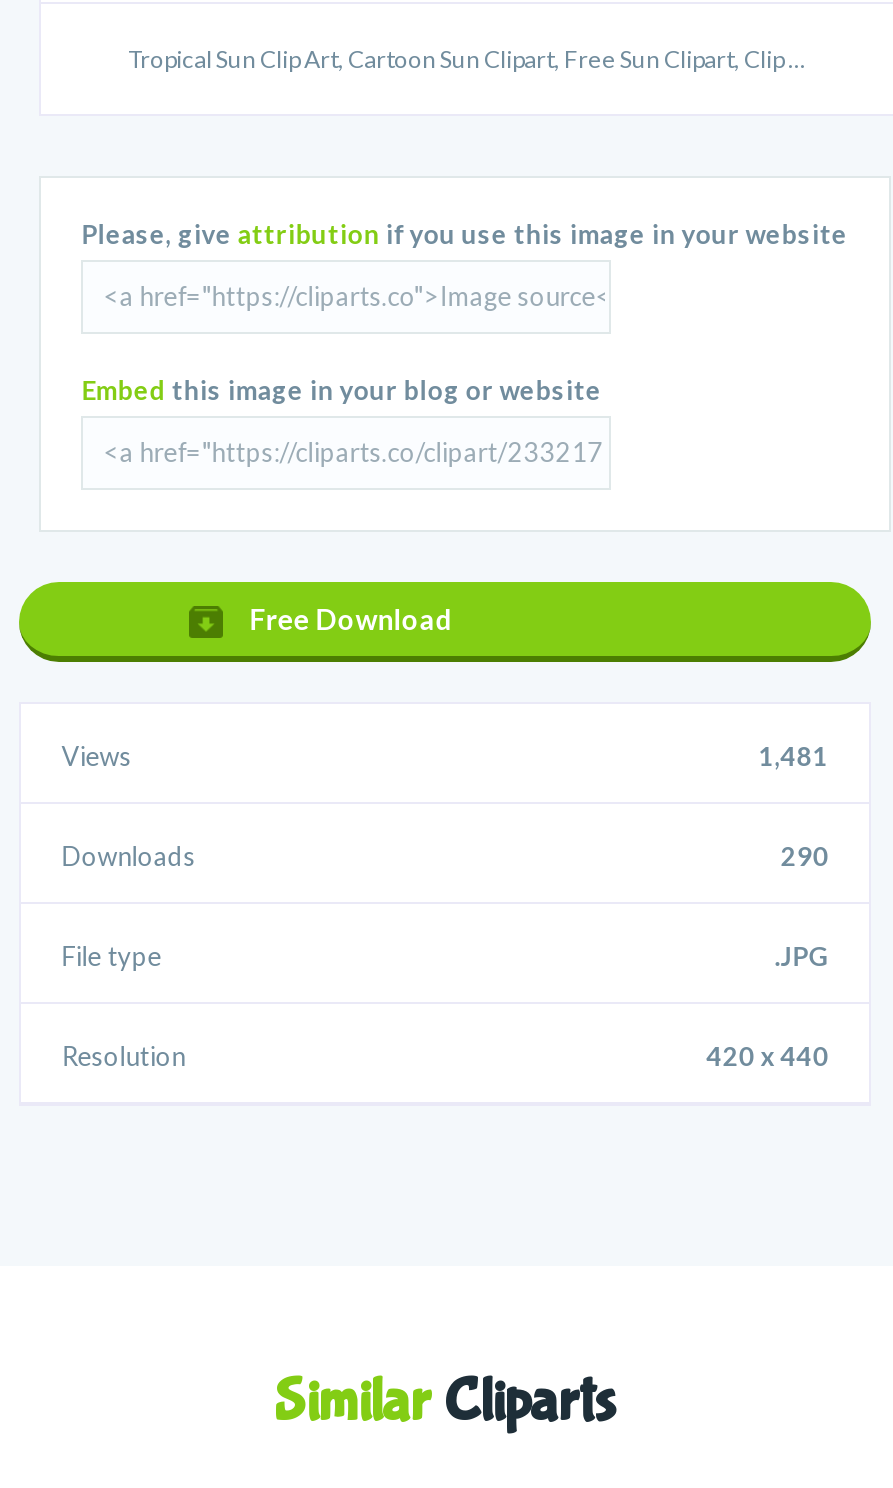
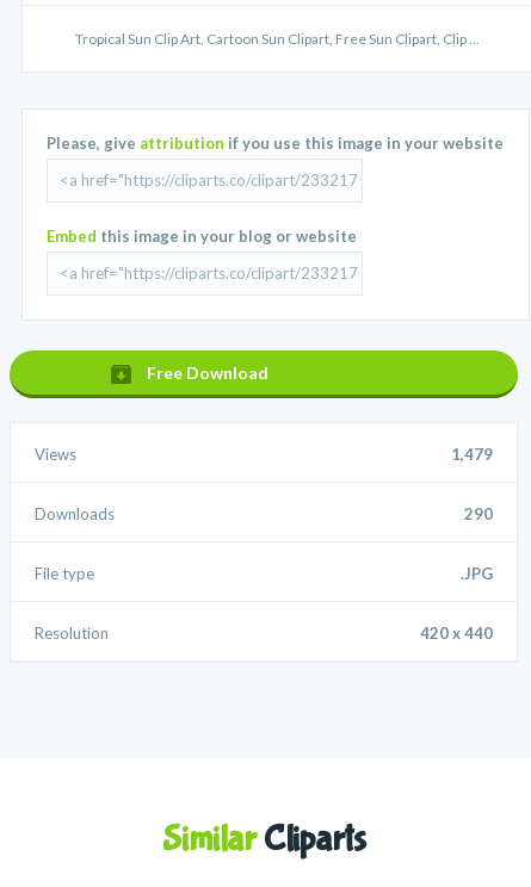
[759,740,829,772] 1,481 -> [451,445,493,464] 1,479

